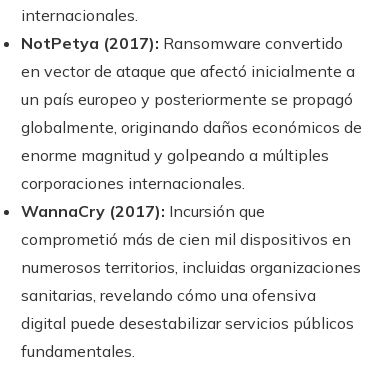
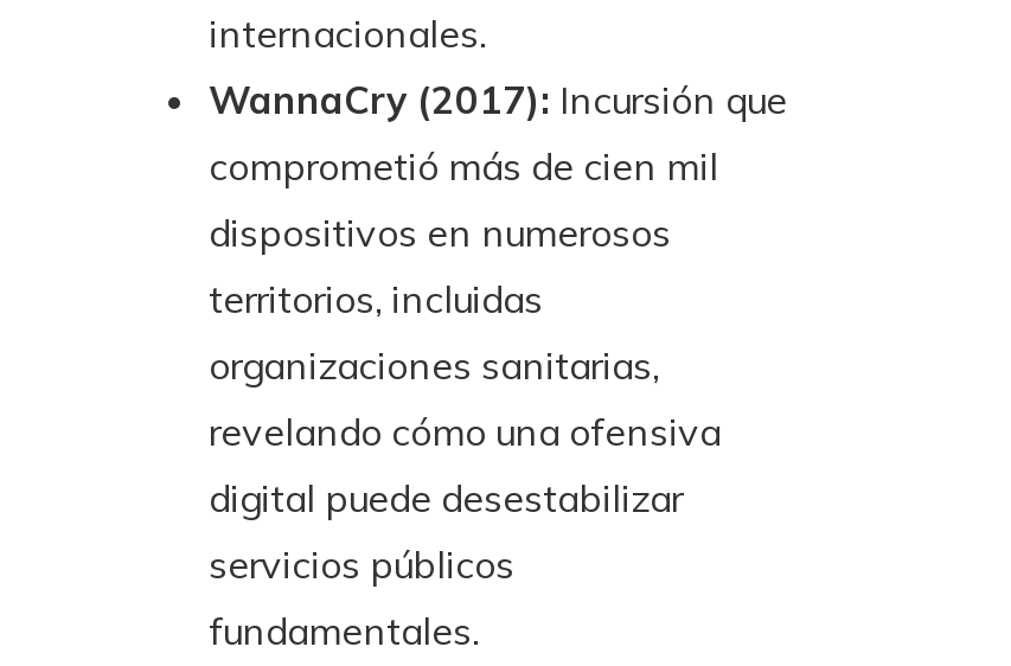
[21,33,362,193] NotPetya (2017): Ransomware convertido | en vector de ataque que afectó inicialmente a | un país europeo y posteriormente se propagó | globalmente, originando daños económicos de | enorme magnitud y golpeando a múltiples | corporaciones internacionales. -> none
moved [21,201,265,221] -> [209,76,787,124]: WannaCry (2017): Incursión que

